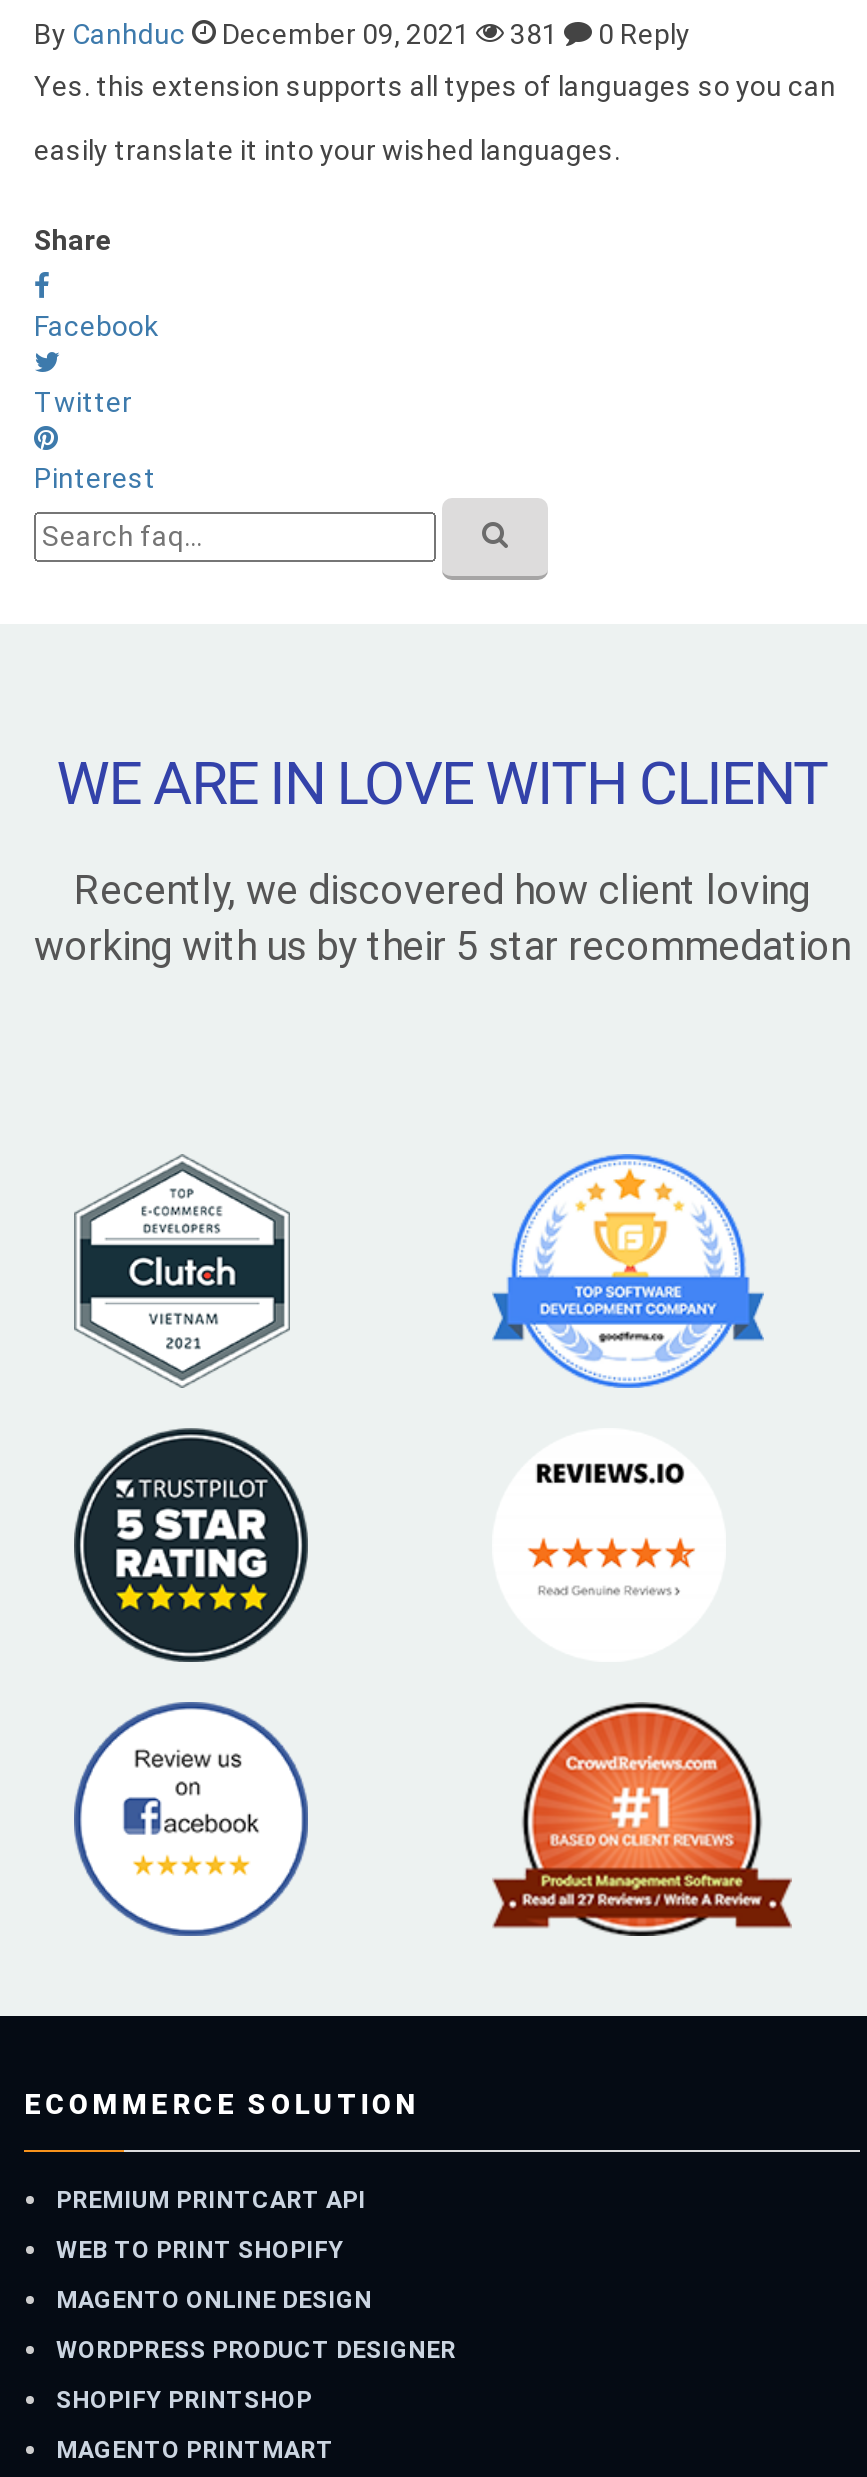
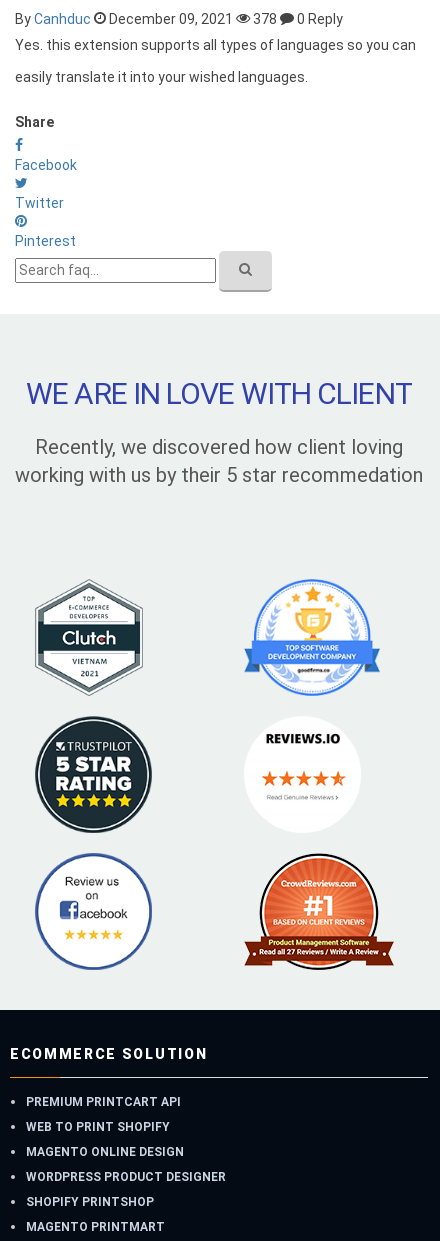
[34,18,690,50] By Canhduc December 09, 2021 381 0 Reply -> [15,11,343,27] By Canhduc December 09, 2021 378 0 Reply

